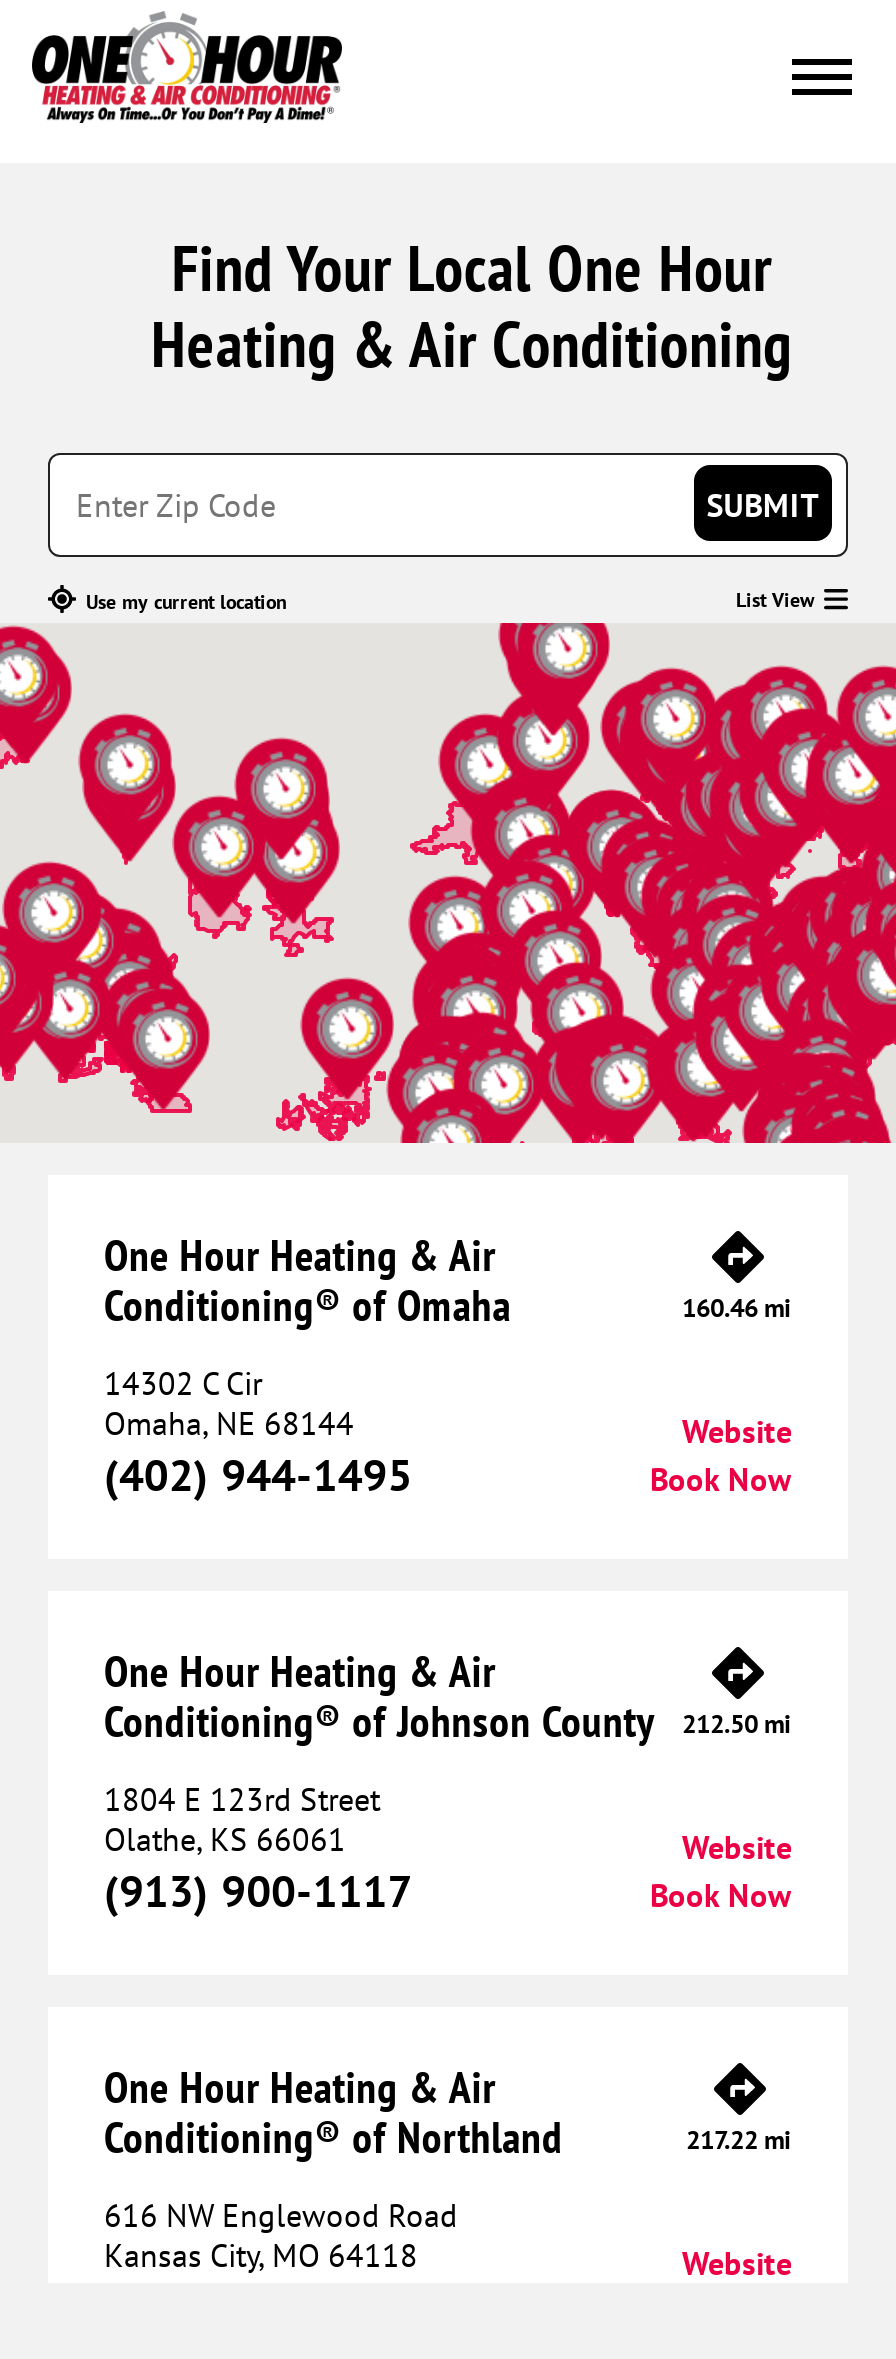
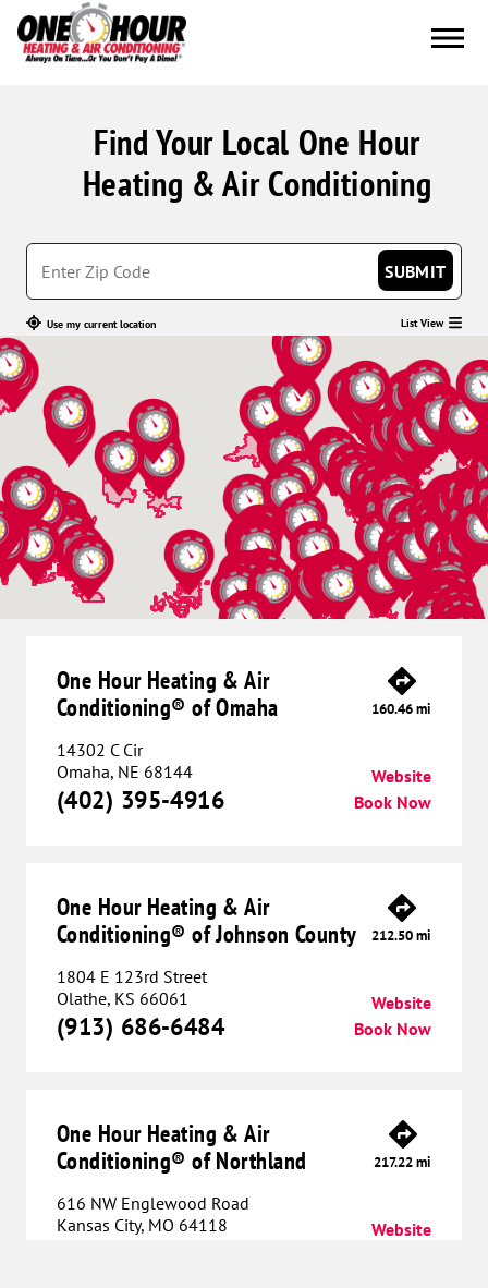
[104,1447,412,1503] (402) 944-1495 -> [57,785,225,815] (402) 395-4916
[104,1863,412,1919] (913) 900-1117 -> [57,1011,225,1042] (913) 686-6484

